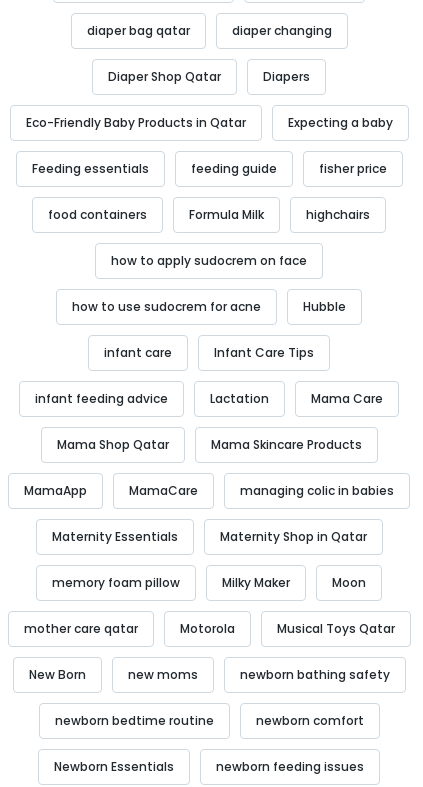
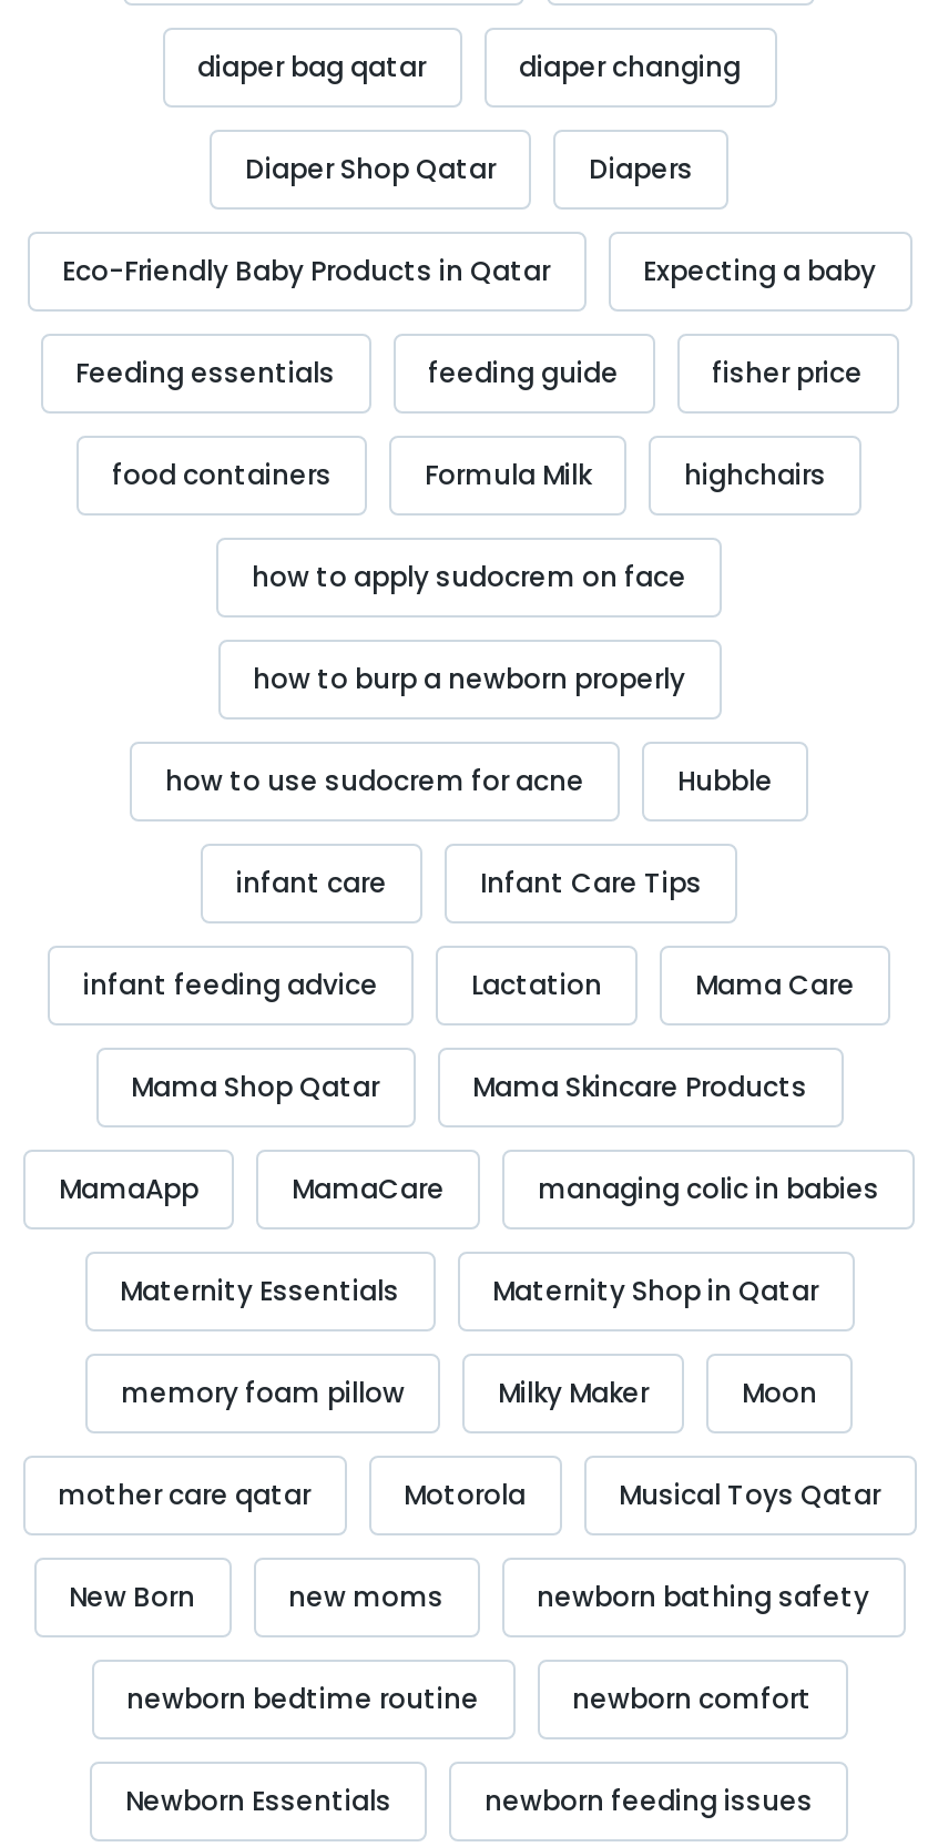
none -> [253,660,685,698] how to burp a newborn properly

